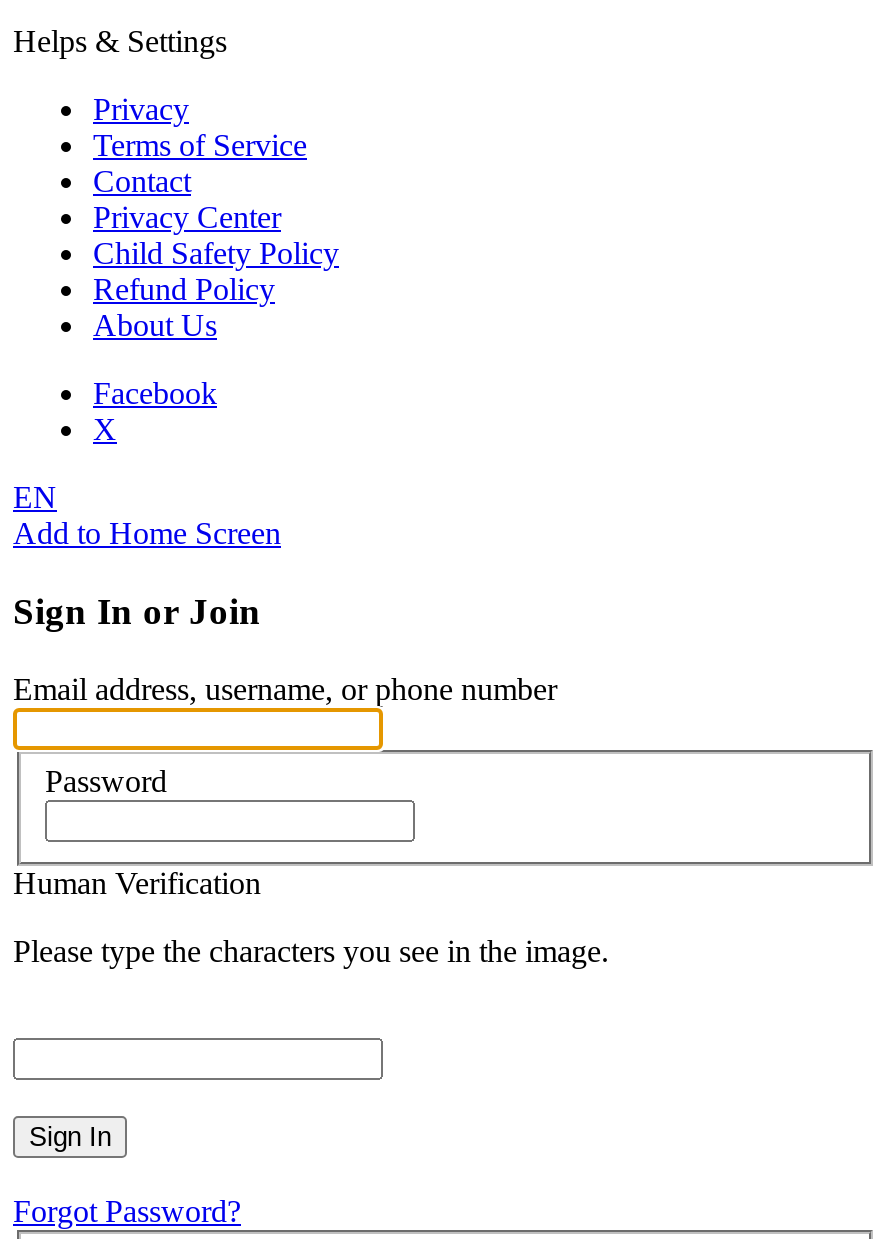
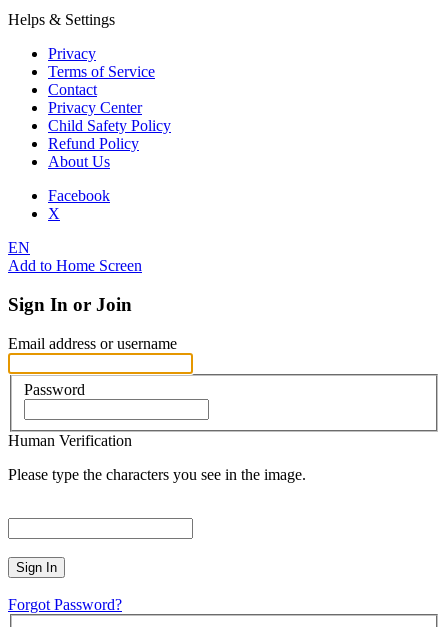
[13,672,557,706] Email address, username, or phone number -> [8,335,177,352] Email address or username

